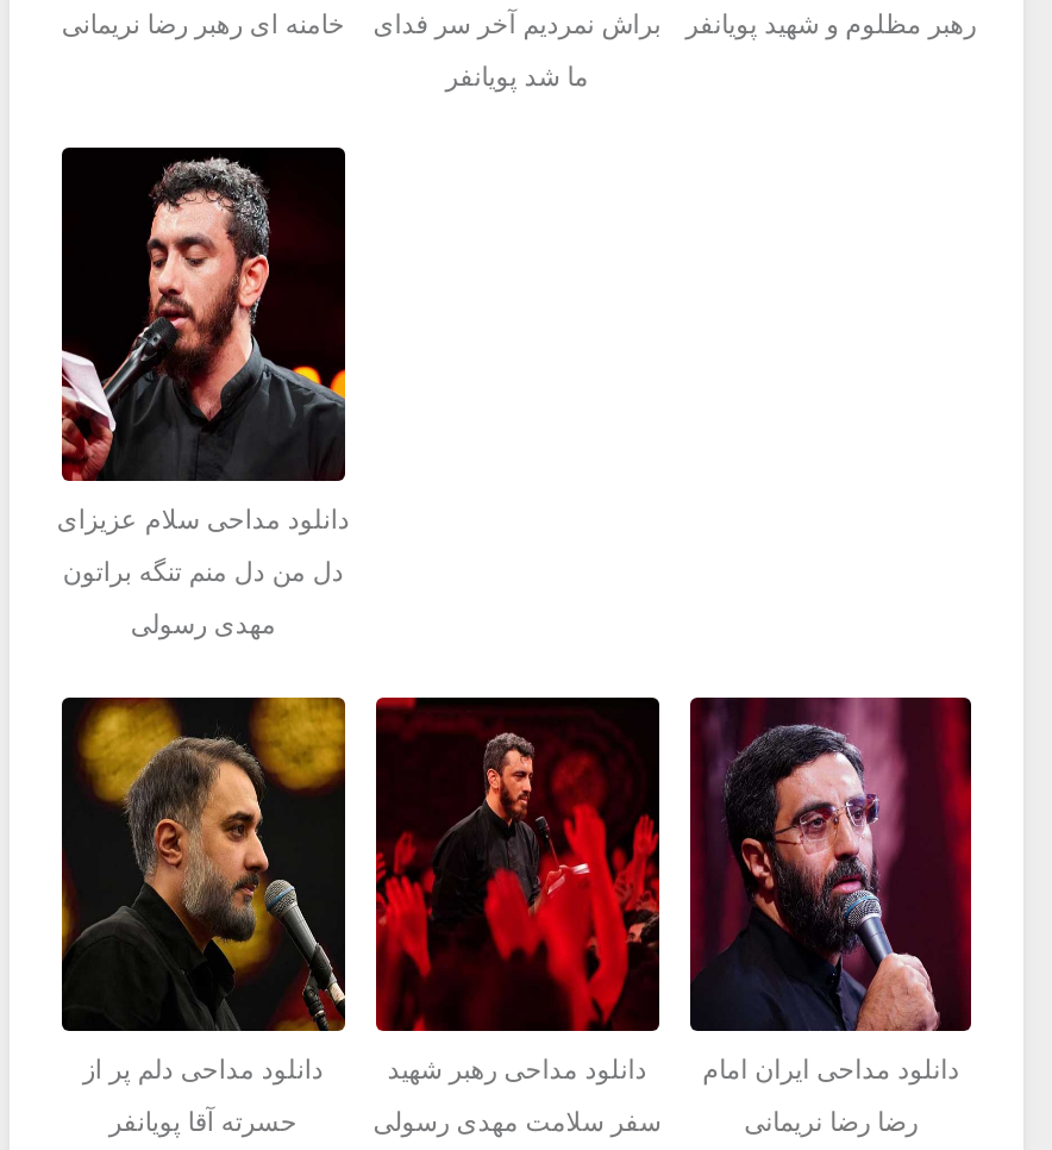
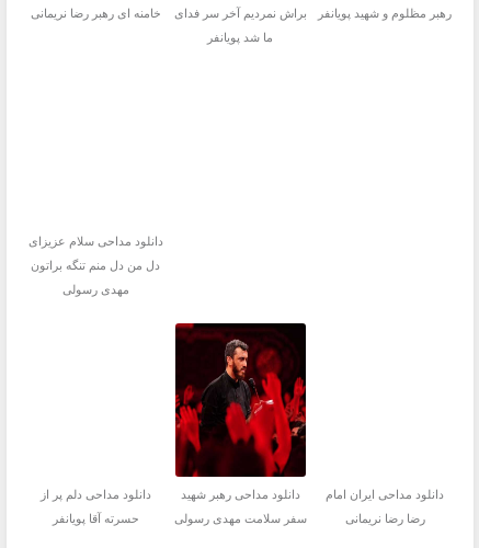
[60,144,347,485] [image] -> none
[60,694,347,1035] [image] -> none
[688,694,973,1035] [image] -> none

